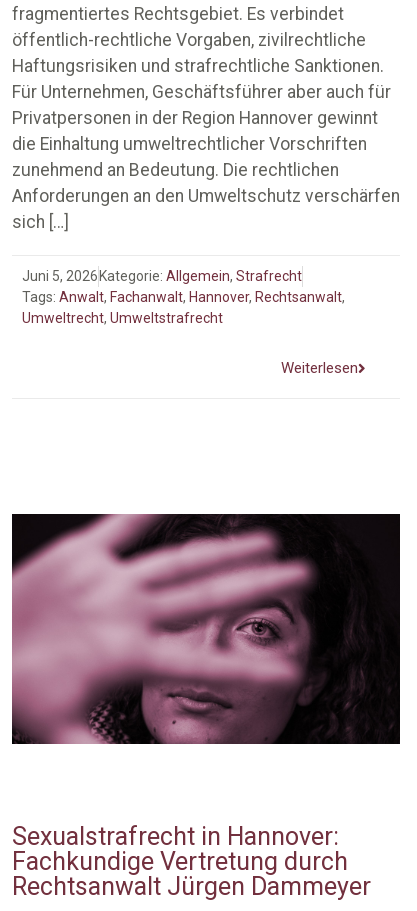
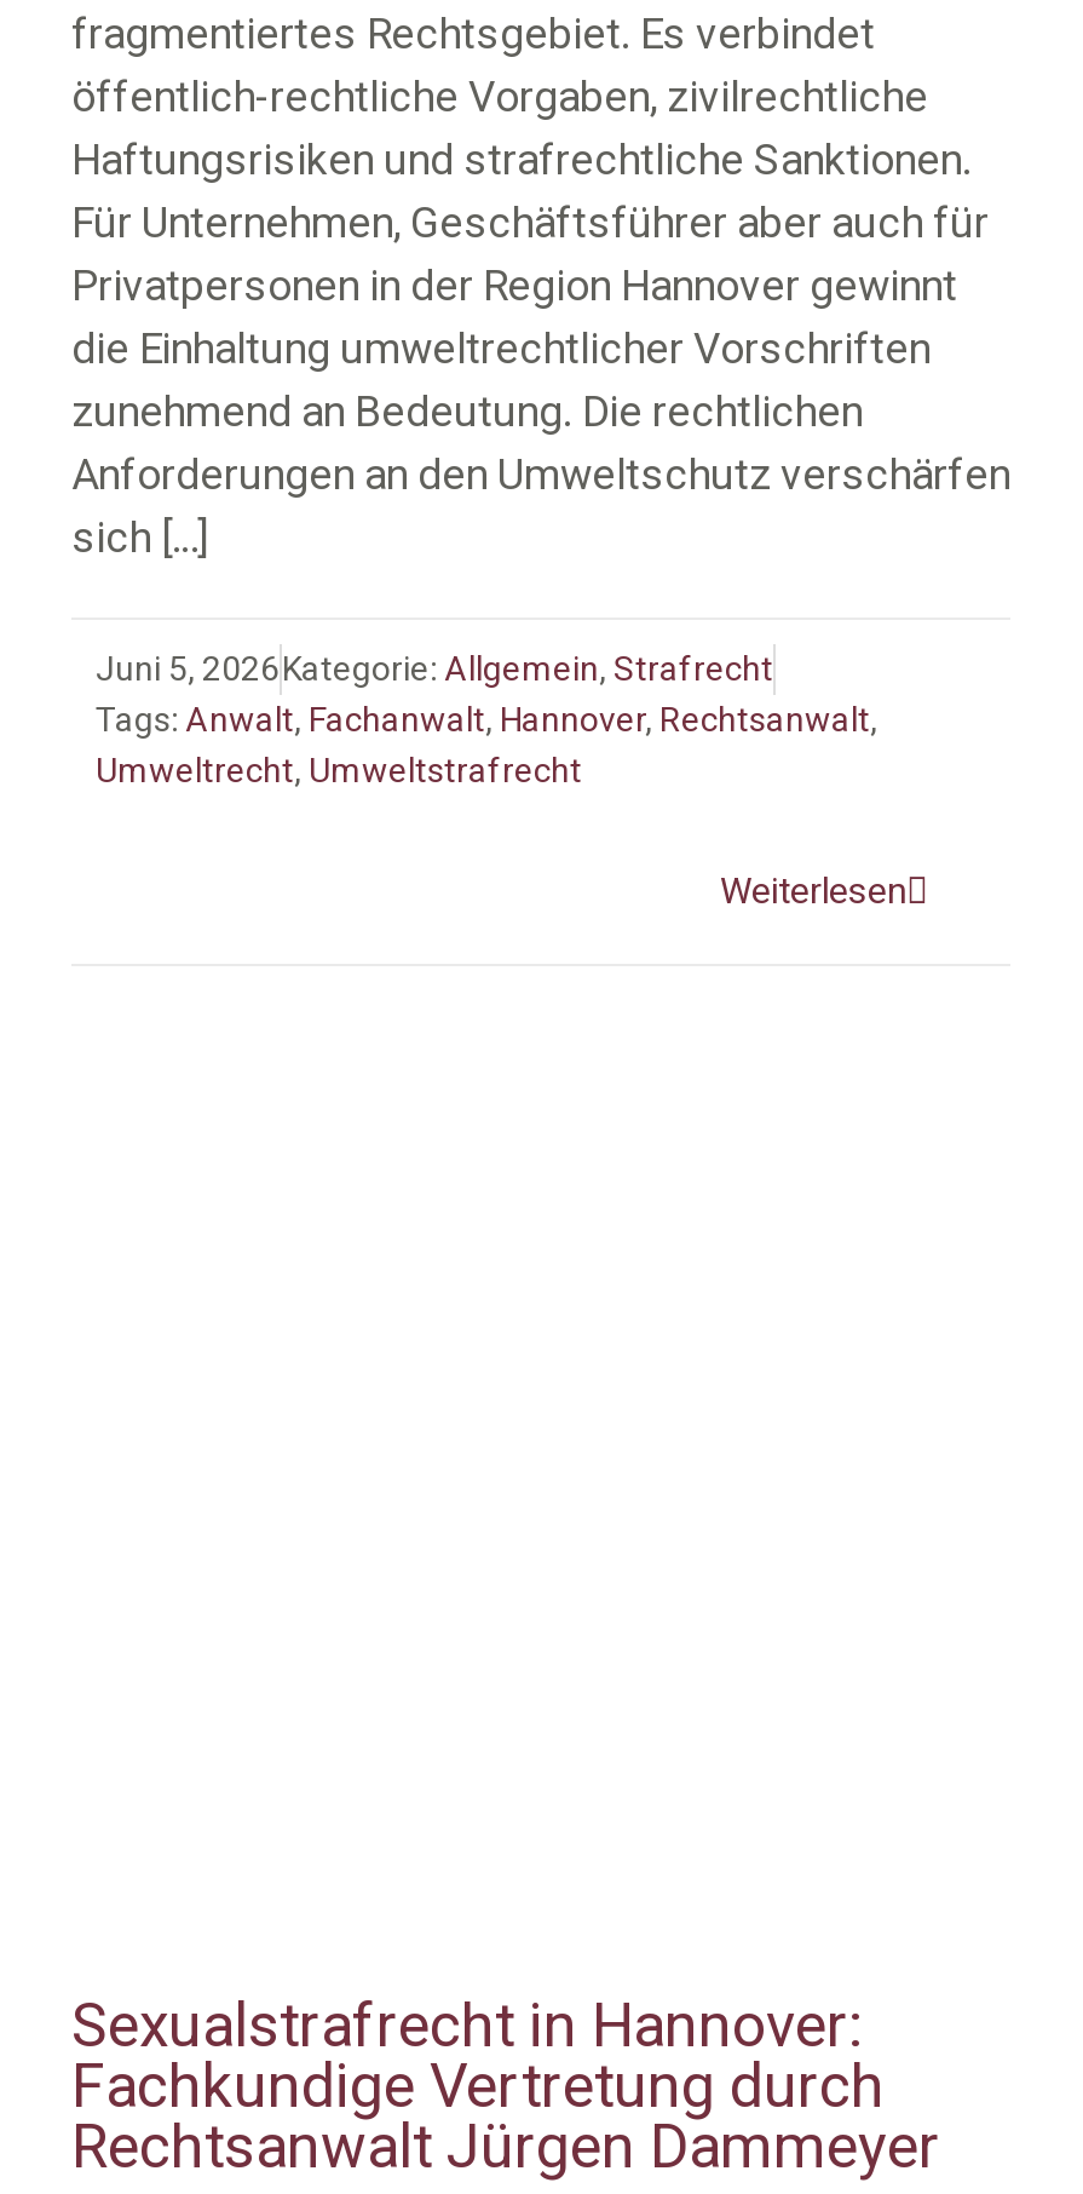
[11,513,401,745] [image] -> none

